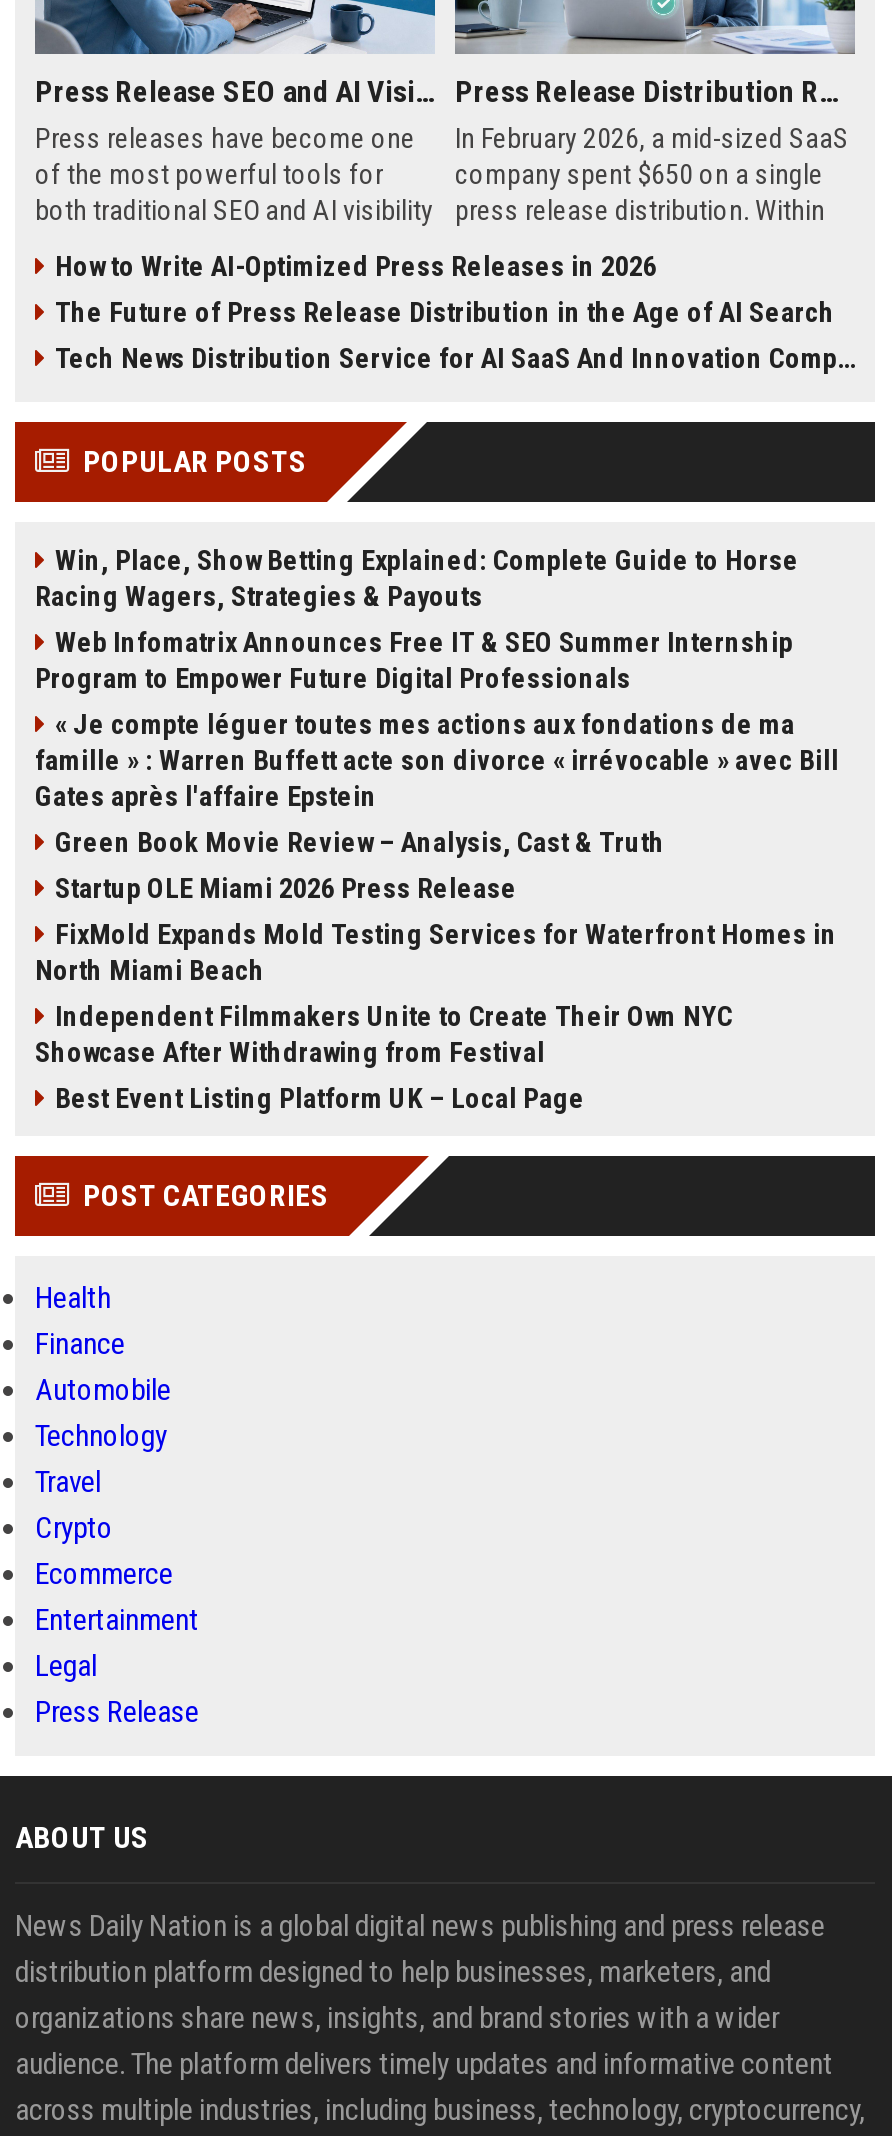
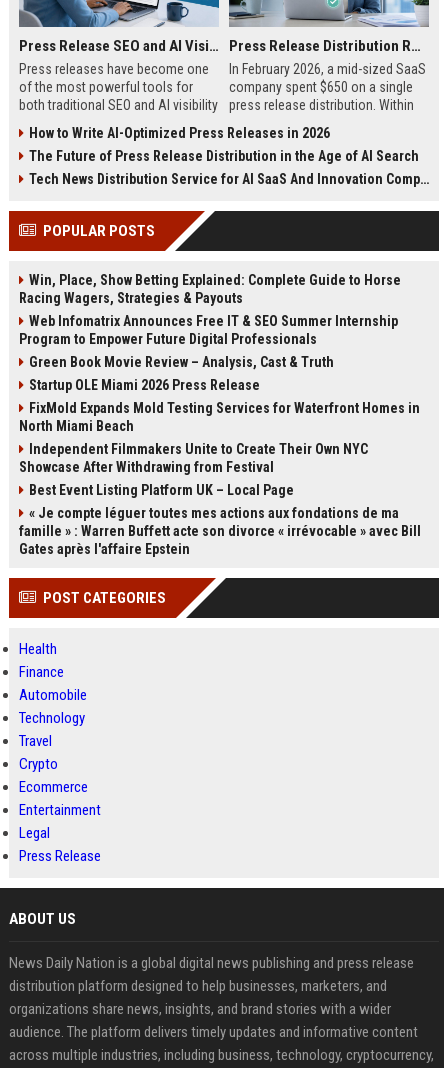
moved [35,708,839,812] -> [19,505,421,557]: « Je compte léguer toutes mes actions aux fondations de ma | famille » : Warren Buffett acte son divorce « irrévocable » avec Bill | Gates après l'affaire Epstein
moved [35,826,837,1114] -> [19,354,420,498]: Green Book Movie Review – Analysis, Cast & Truth | Startup OLE Miami 2026 Press Release | FixMold Expands Mold Testing Services for Waterfront Homes in | North Miami Beach | Independent Filmmakers Unite to Create Their Own NYC | Showcase After Withdrawing from Festival | Best Event Listing Platform UK – Local Page

